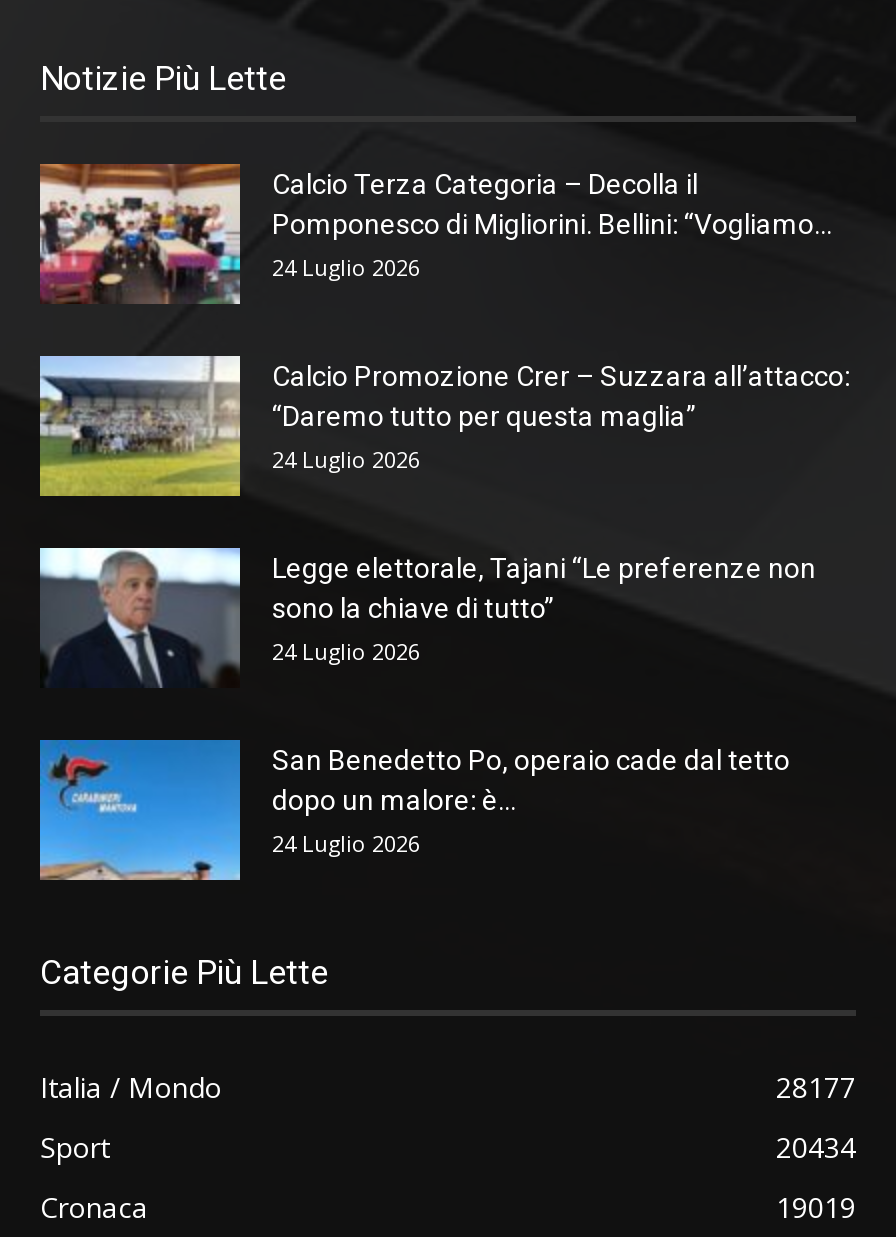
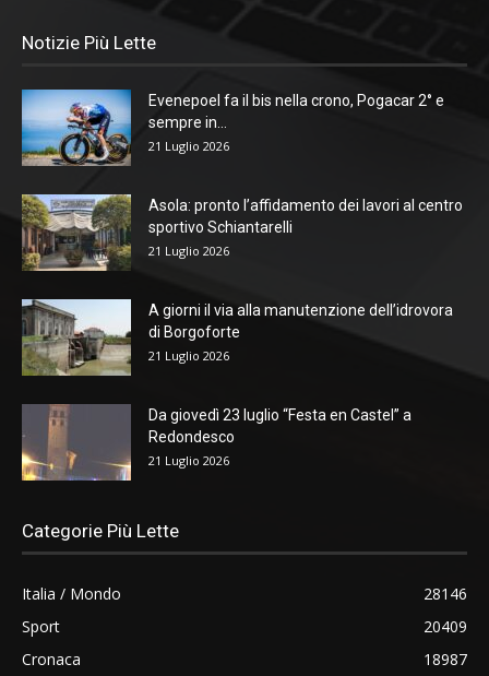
[38,162,832,304] [image] | Calcio Terza Categoria – Decolla il | Pomponesco di Migliorini. Bellini: “Vogliamo... | 24 Luglio 2026 -> [21,88,444,167] [image] | Evenepoel fa il bis nella crono, Pogacar 2° e | sempre in... | 21 Luglio 2026
[38,354,850,498] [image] | Calcio Promozione Crer – Suzzara all’attacco: | “Daremo tutto per questa maglia” | 24 Luglio 2026 -> [21,193,463,272] [image] | Asola: pronto l’affidamento dei lavori al centro | sportivo Schiantarelli | 21 Luglio 2026
[38,548,816,688] [image] | Legge elettorale, Tajani “Le preferenze non | sono la chiave di tutto” | 24 Luglio 2026 -> [21,298,453,377] [image] | A giorni il via alla manutenzione dell’idrovora | di Borgoforte | 21 Luglio 2026
[38,738,790,882] [image] | San Benedetto Po, operaio cade dal tetto | dopo un malore: è... | 24 Luglio 2026 -> [21,403,412,482] [image] | Da giovedì 23 luglio “Festa en Castel” a | Redondesco | 21 Luglio 2026
[776,1068,856,1106] 28177 -> [424,583,467,604] 28146
[776,1128,856,1166] 20434 -> [424,616,467,637] 20409
[776,1188,856,1226] 19019 -> [424,649,467,670] 18987

